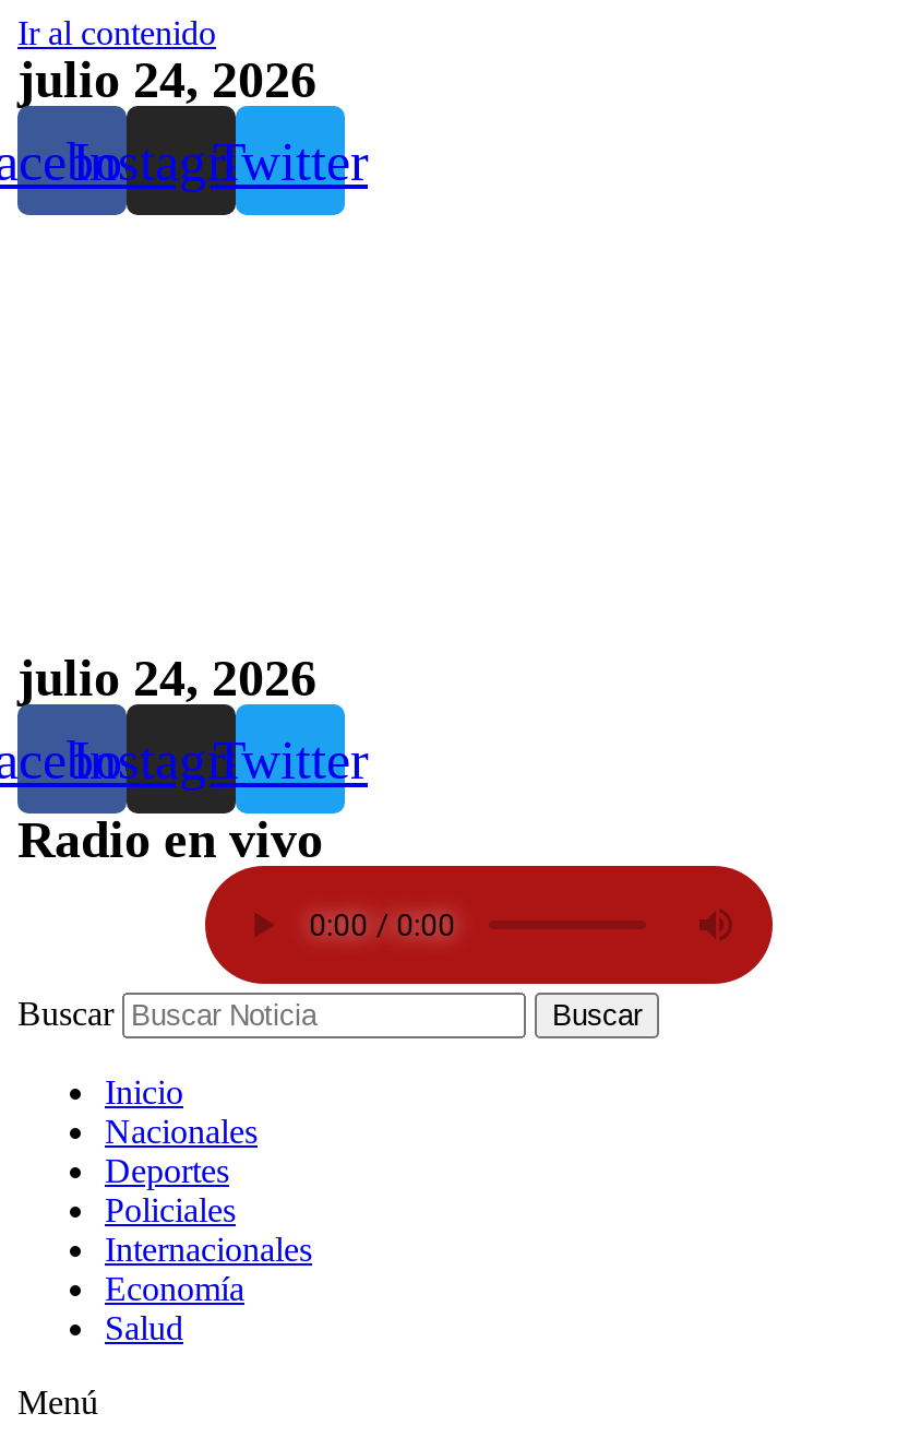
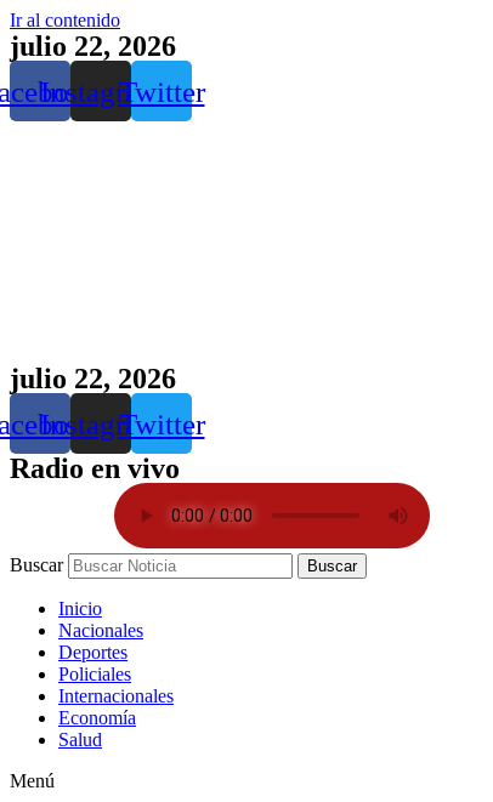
[17,51,316,108] julio 24, 2026 -> [10,30,176,62] julio 22, 2026
[17,650,316,706] julio 24, 2026 -> [10,363,176,394] julio 22, 2026

